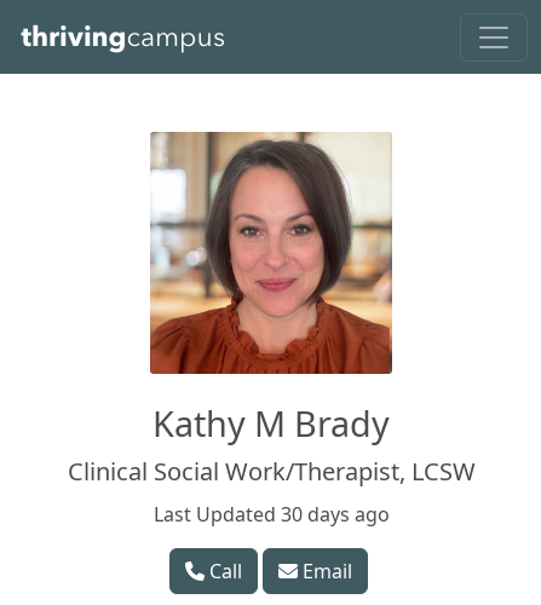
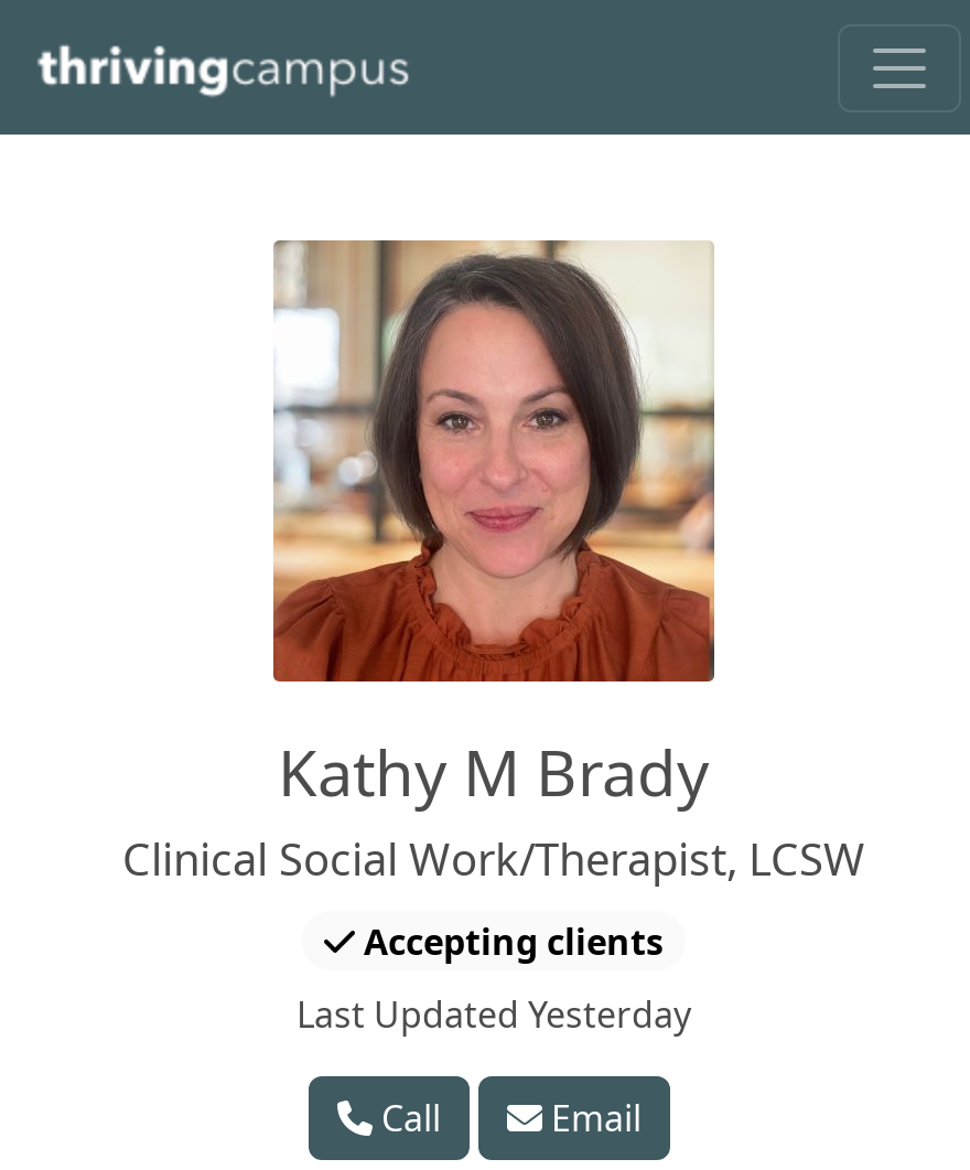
[153,501,389,528] Last Updated 30 days ago -> [297,917,691,1039] Accepting clients | Last Updated Yesterday

